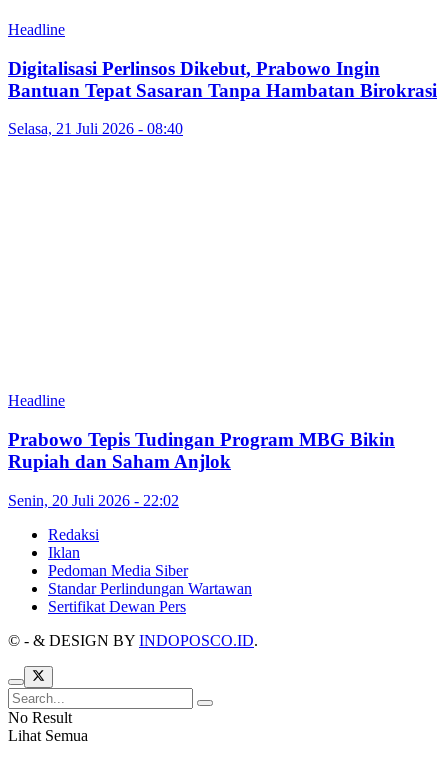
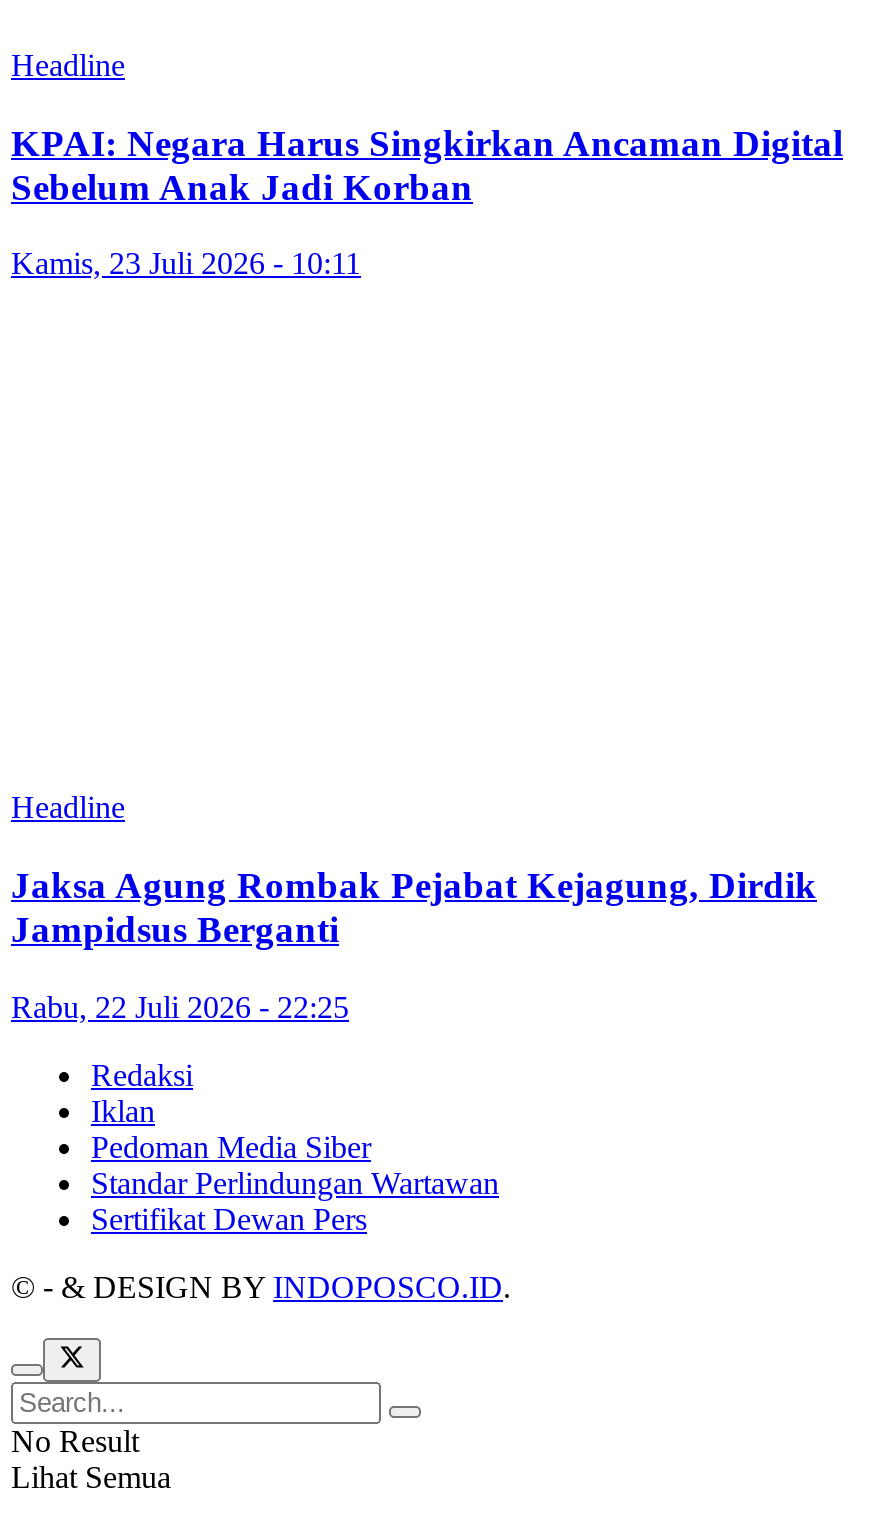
[8,58,437,101] Digitalisasi Perlinsos Dikebut, Prabowo Ingin | Bantuan Tepat Sasaran Tanpa Hambatan Birokrasi -> [11,121,843,207] KPAI: Negara Harus Singkirkan Ancaman Digital | Sebelum Anak Jadi Korban
[8,120,183,137] Selasa, 21 Juli 2026 - 08:40 -> [11,247,361,281] Kamis, 23 Juli 2026 - 10:11
[8,429,395,472] Prabowo Tepis Tudingan Program MBG Bikin | Rupiah dan Saham Anjlok -> [11,864,817,950] Jaksa Agung Rombak Pejabat Kejagung, Dirdik | Jampidsus Berganti
[8,492,179,509] Senin, 20 Juli 2026 - 22:02 -> [11,989,349,1023] Rabu, 22 Juli 2026 - 22:25

